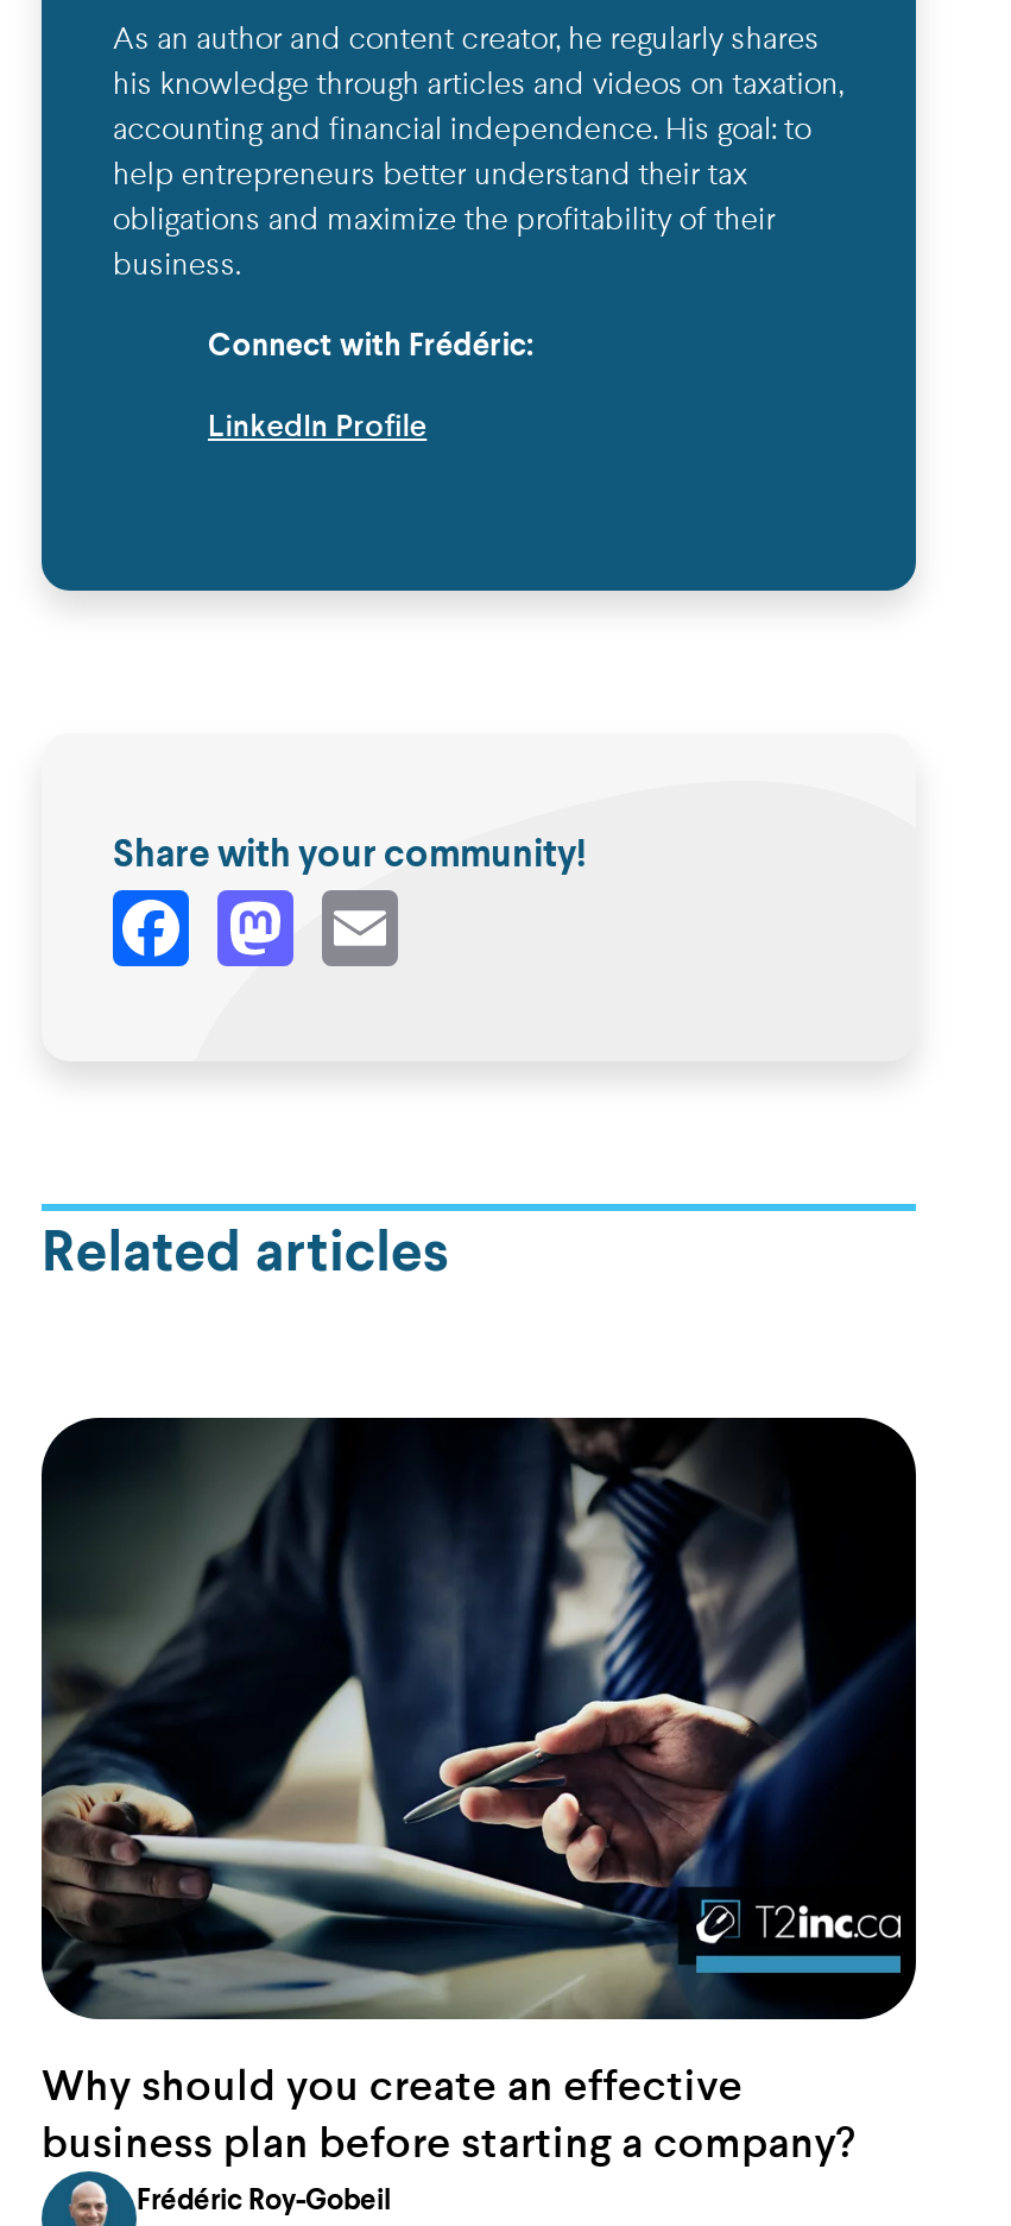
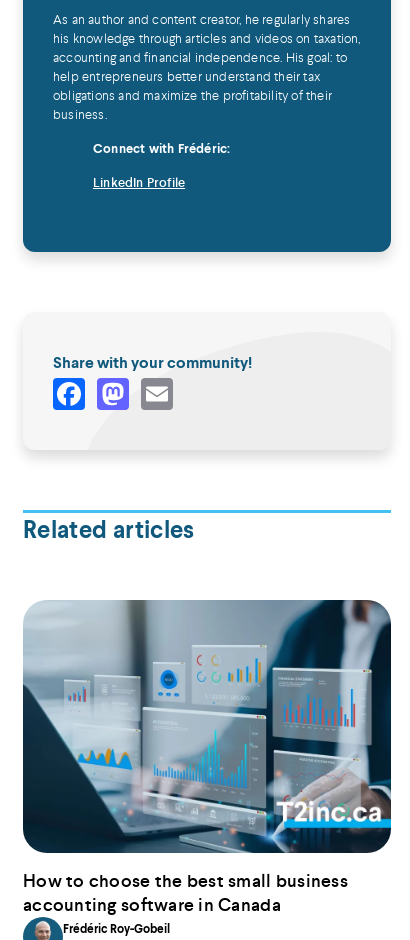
[39,1415,918,2173] [image] | Why should you create an effective | business plan before starting a company? -> [22,599,392,917] [image] | How to choose the best small business | accounting software in Canada

